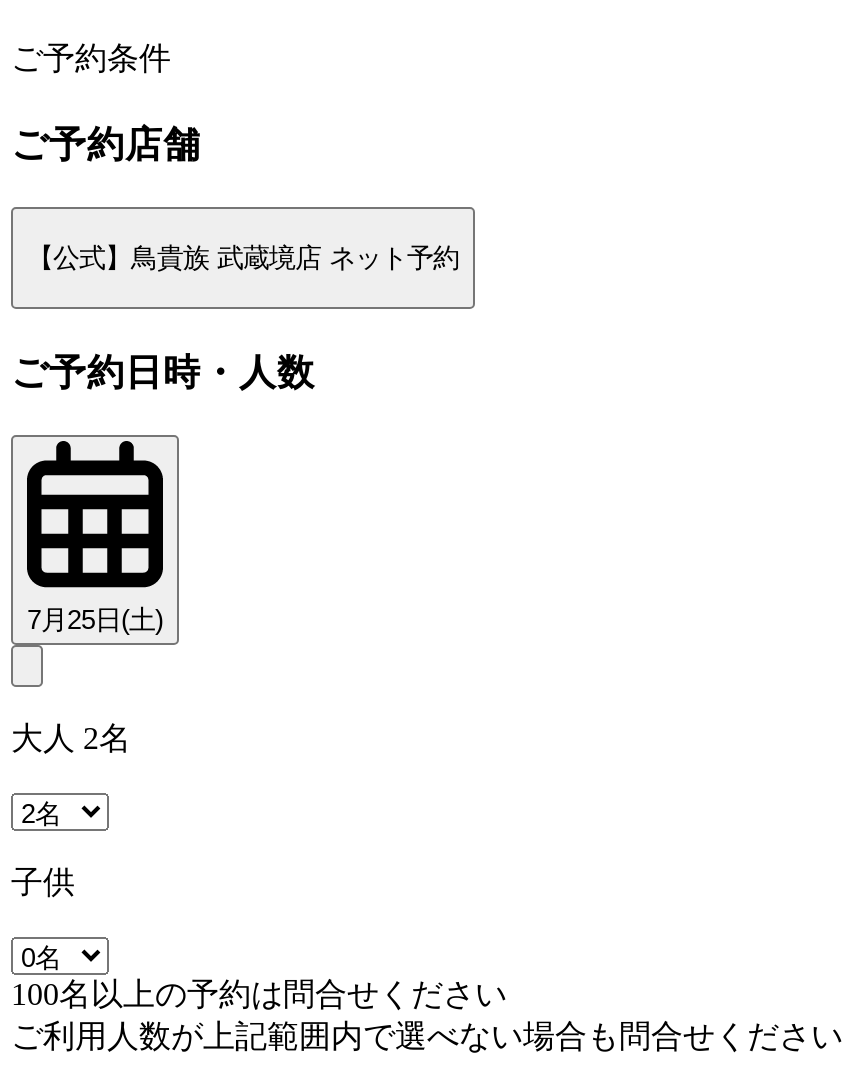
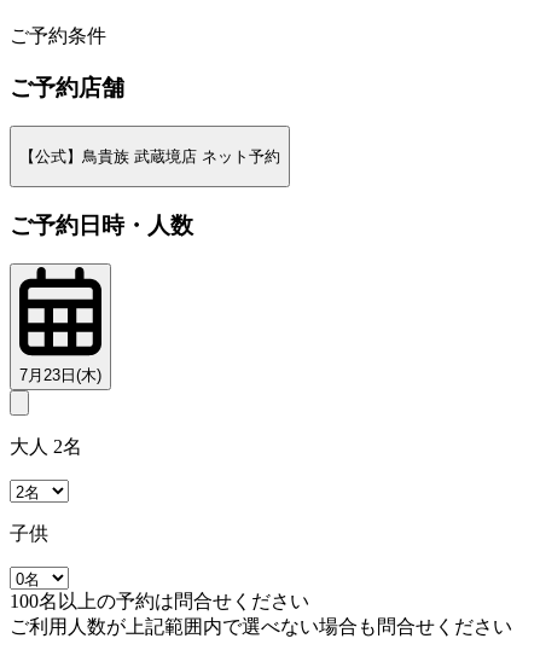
[27,605,163,635] 7月25日(土) -> [19,366,101,384] 7月23日(木)

